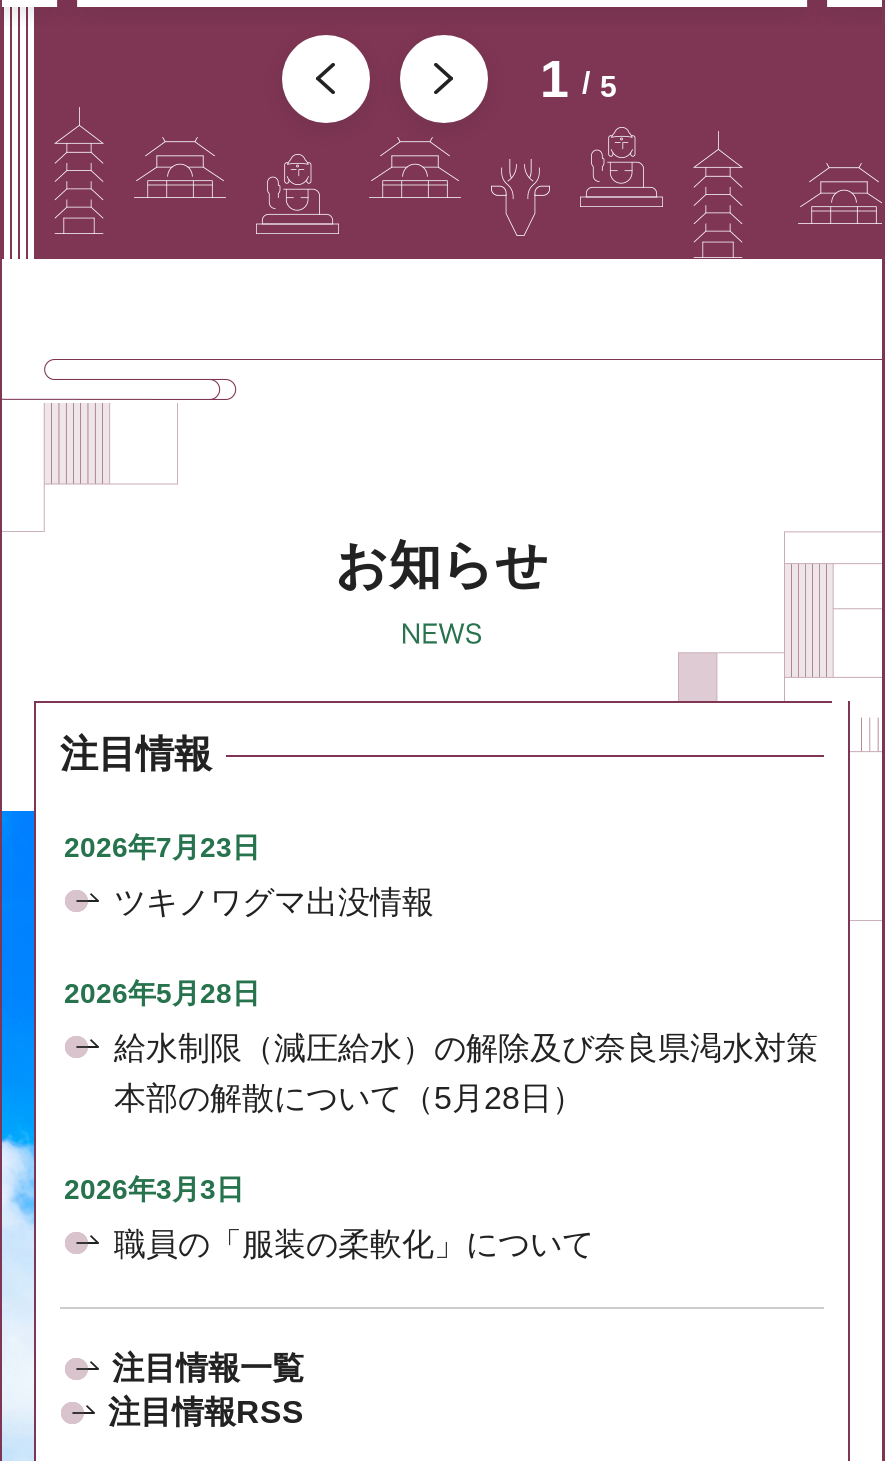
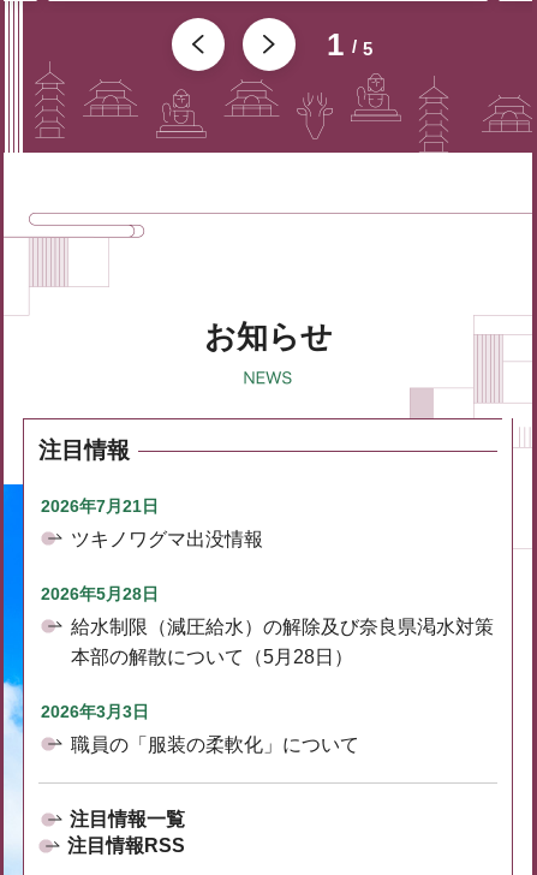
[64,831,260,863] 2026年7月23日 -> [41,497,159,516] 2026年7月21日

